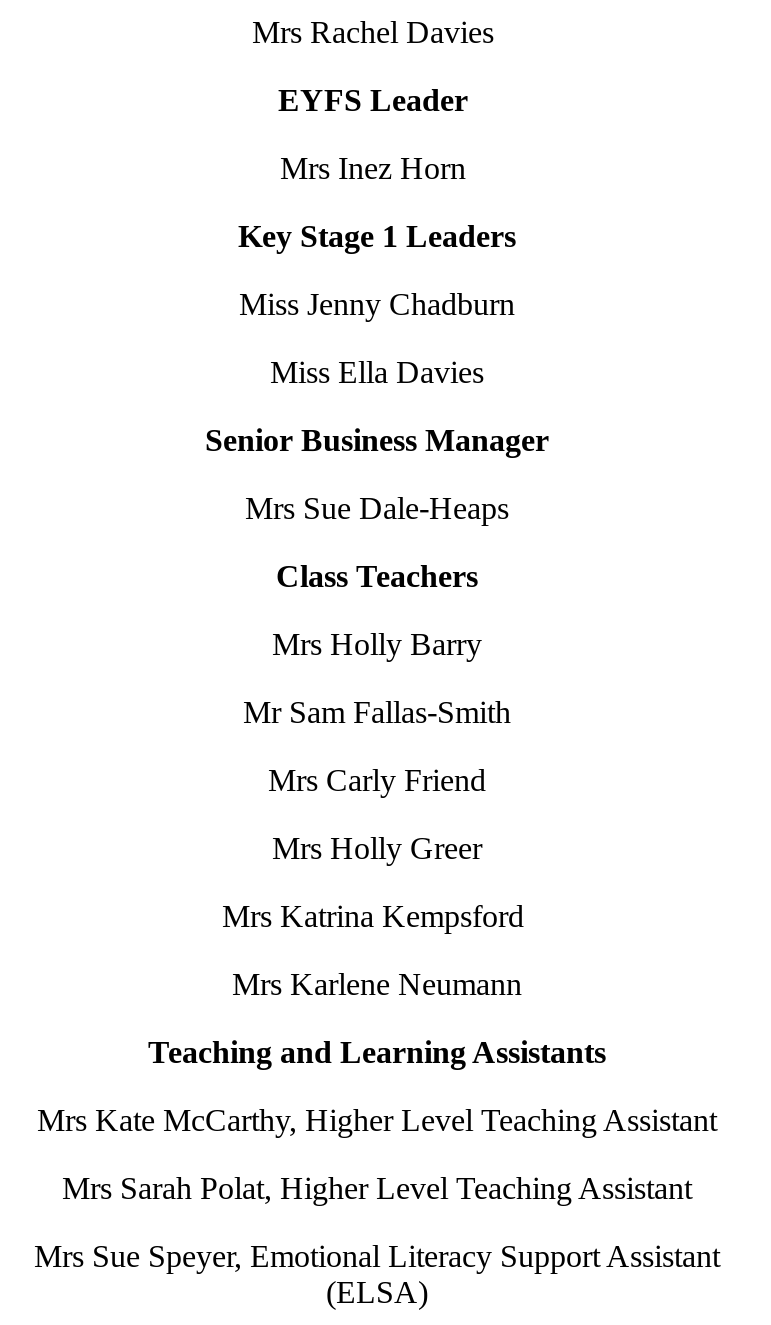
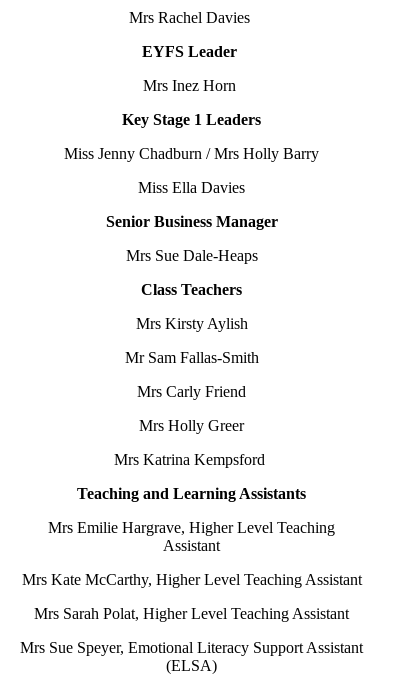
[239,287,515,321] Miss Jenny Chadburn -> [64,145,319,162] Miss Jenny Chadburn / Mrs Holly Barry
[272,627,482,661] Mrs Holly Barry -> [136,315,248,332] Mrs Kirsty Aylish
[232,967,522,1001] Mrs Karlene Neumann -> none
moved [148,1035,606,1069] -> [77,485,306,502]: Teaching and Learning Assistants
none -> [48,519,335,554] Mrs Emilie Hargrave, Higher Level Teaching | Assistant

